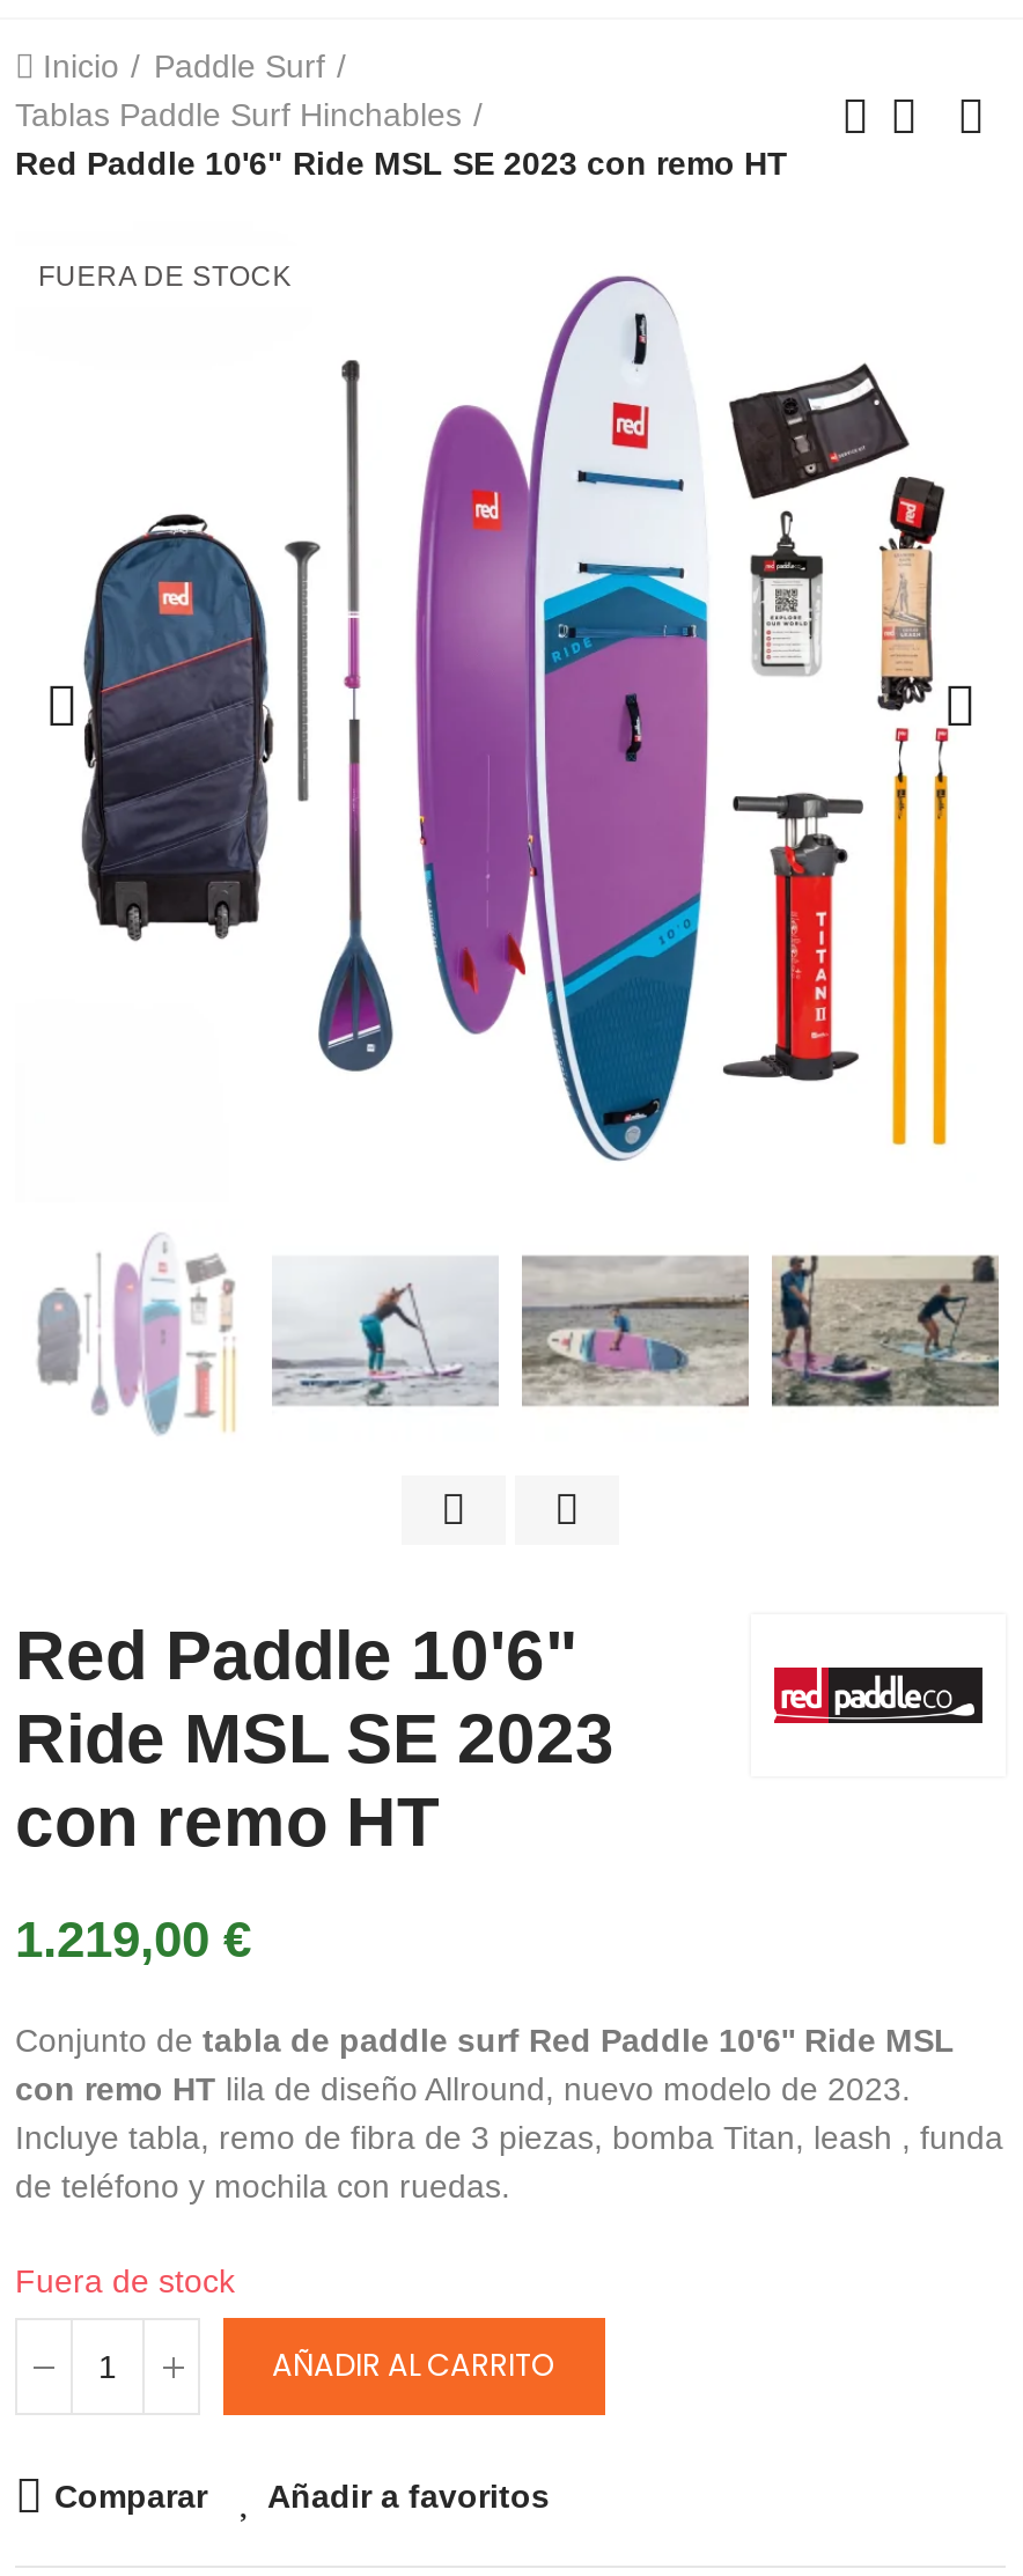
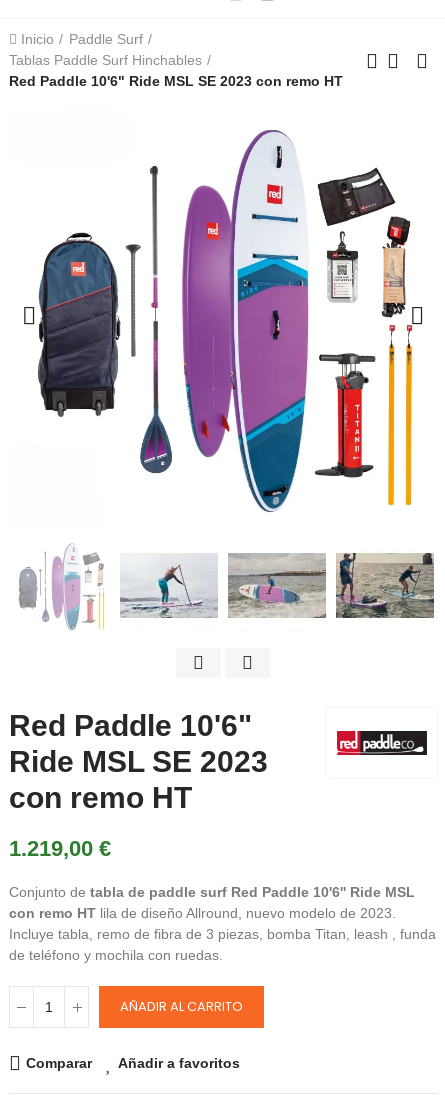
[38,260,292,293] FUERA DE STOCK -> none
[15,2262,235,2299] Fuera de stock -> none

